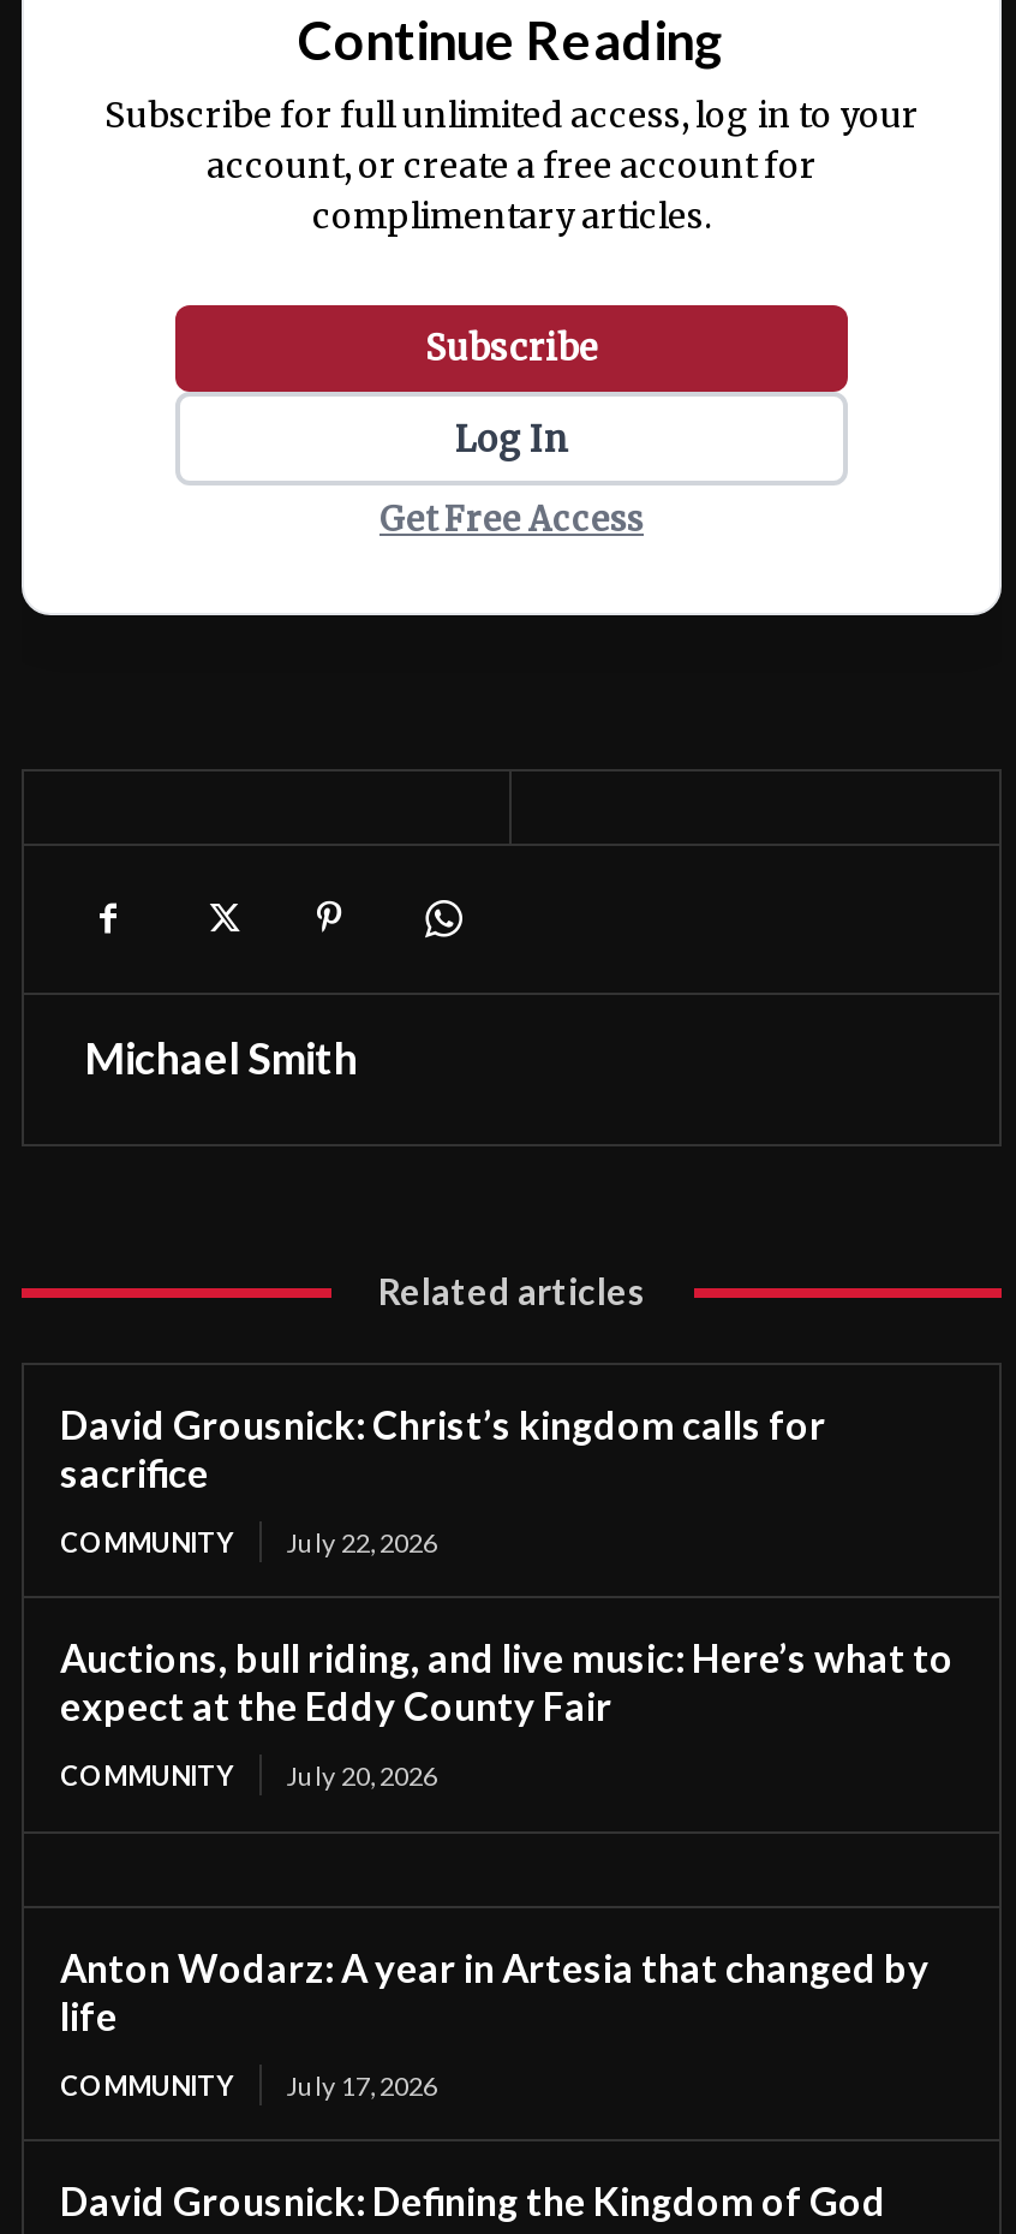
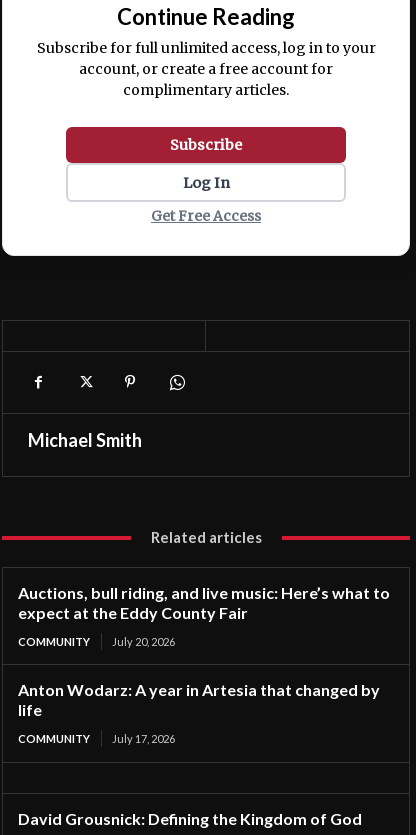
[60,1401,826,1558] David Grousnick: Christ’s kingdom calls for | sacrifice | COMMUNITY | July 22, 2026 -> none
moved [60,1945,930,2101] -> [18,680,380,745]: Anton Wodarz: A year in Artesia that changed by | life | COMMUNITY | July 17, 2026

